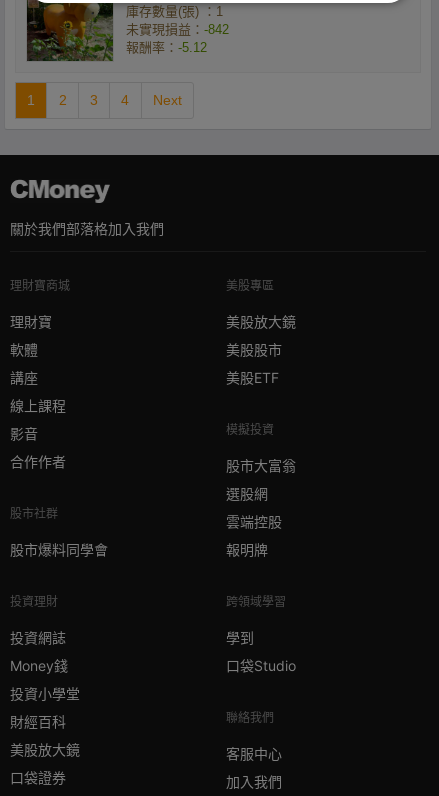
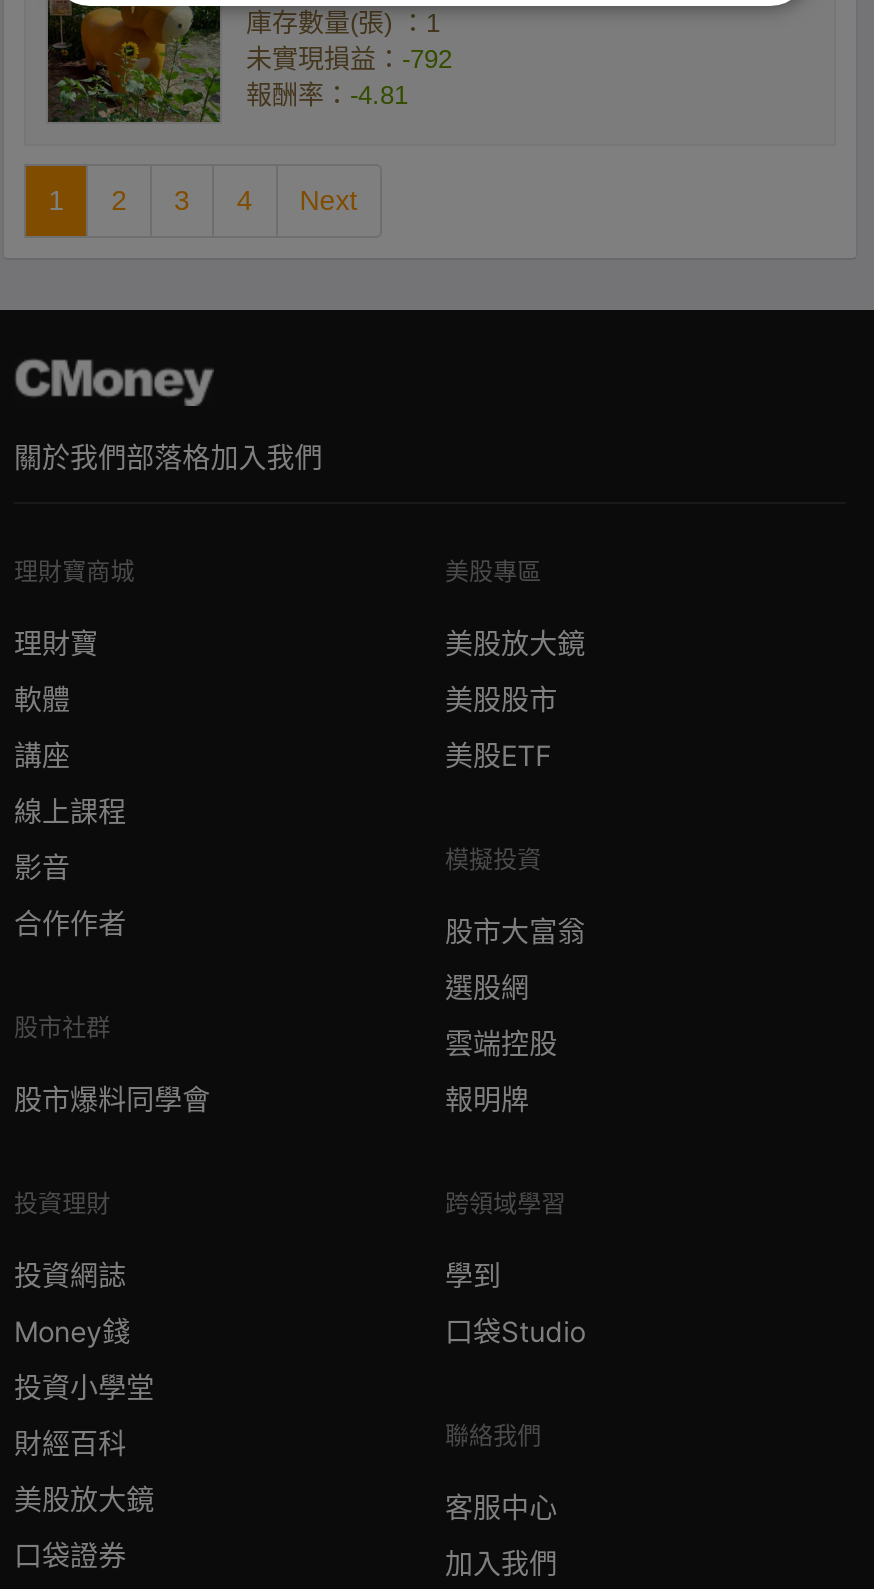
[126,22,229,37] 未實現損益：-842 -> [246,43,452,73] 未實現損益：-792
[126,40,207,55] 報酬率：-5.12 -> [246,79,408,109] 報酬率：-4.81

